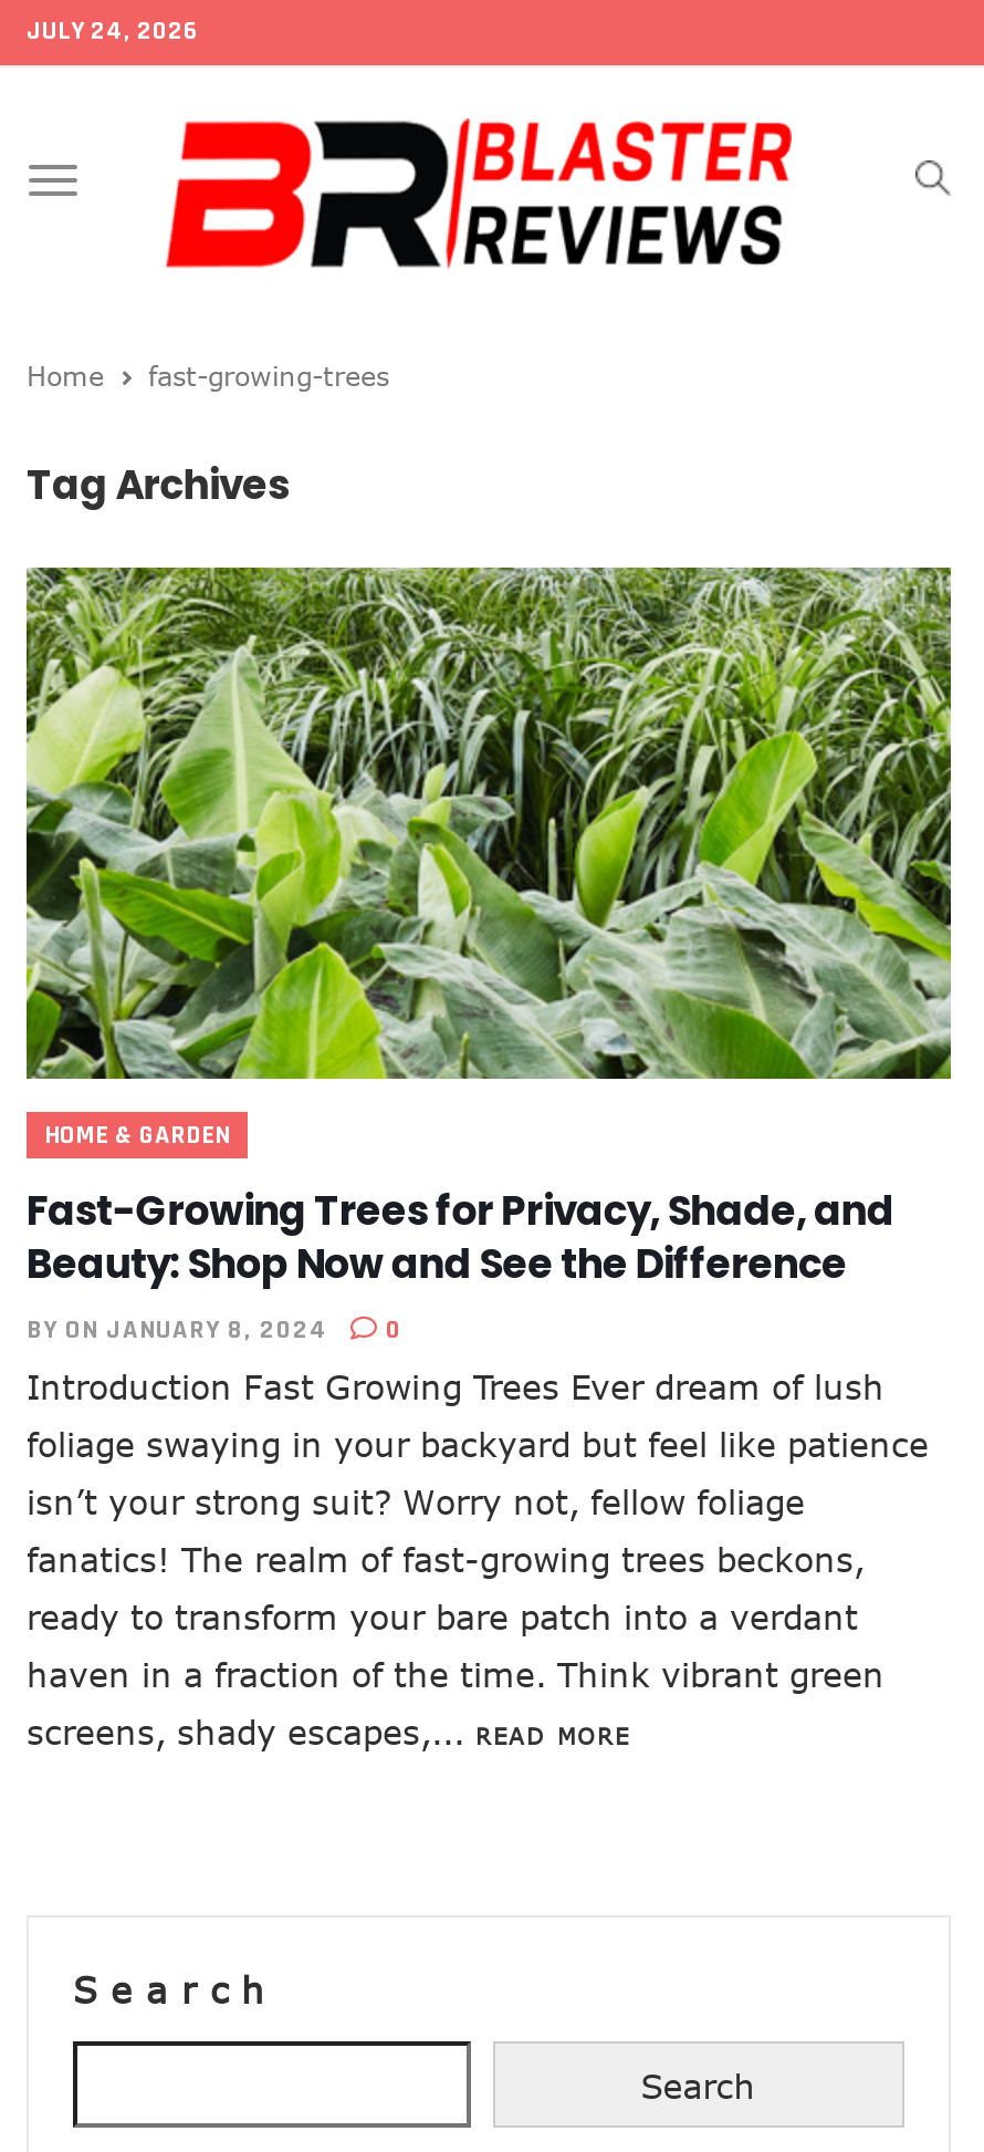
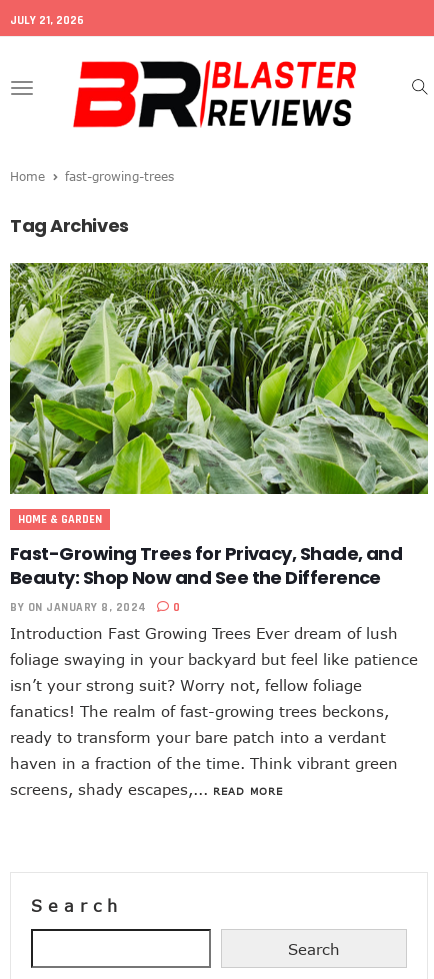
[27,14,199,48] JULY 24, 2026 -> [10,13,84,28] JULY 21, 2026

